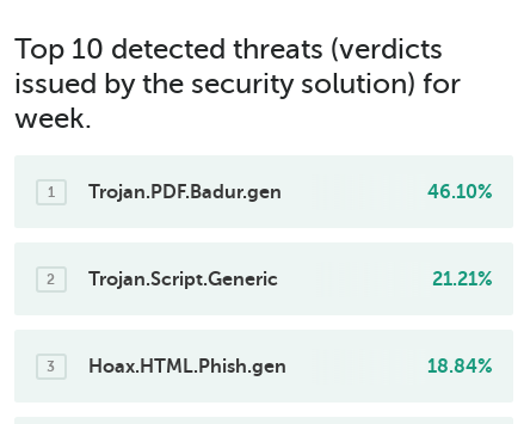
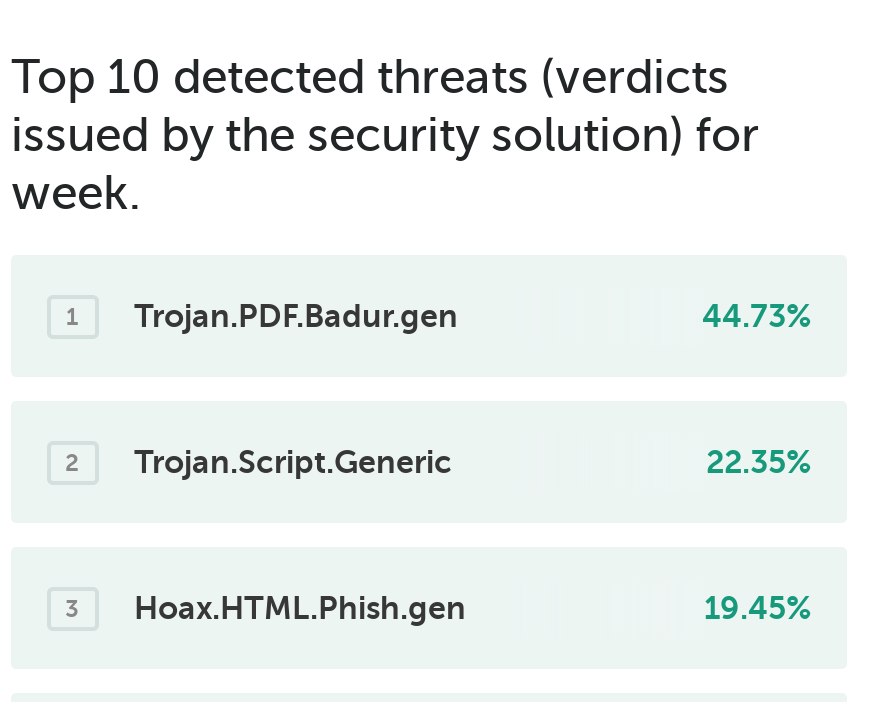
[427,181,492,202] 46.10% -> [702,298,812,334] 44.73%
[431,268,492,290] 21.21% -> [706,444,812,480] 22.35%
[427,355,492,377] 18.84% -> [704,590,812,626] 19.45%

